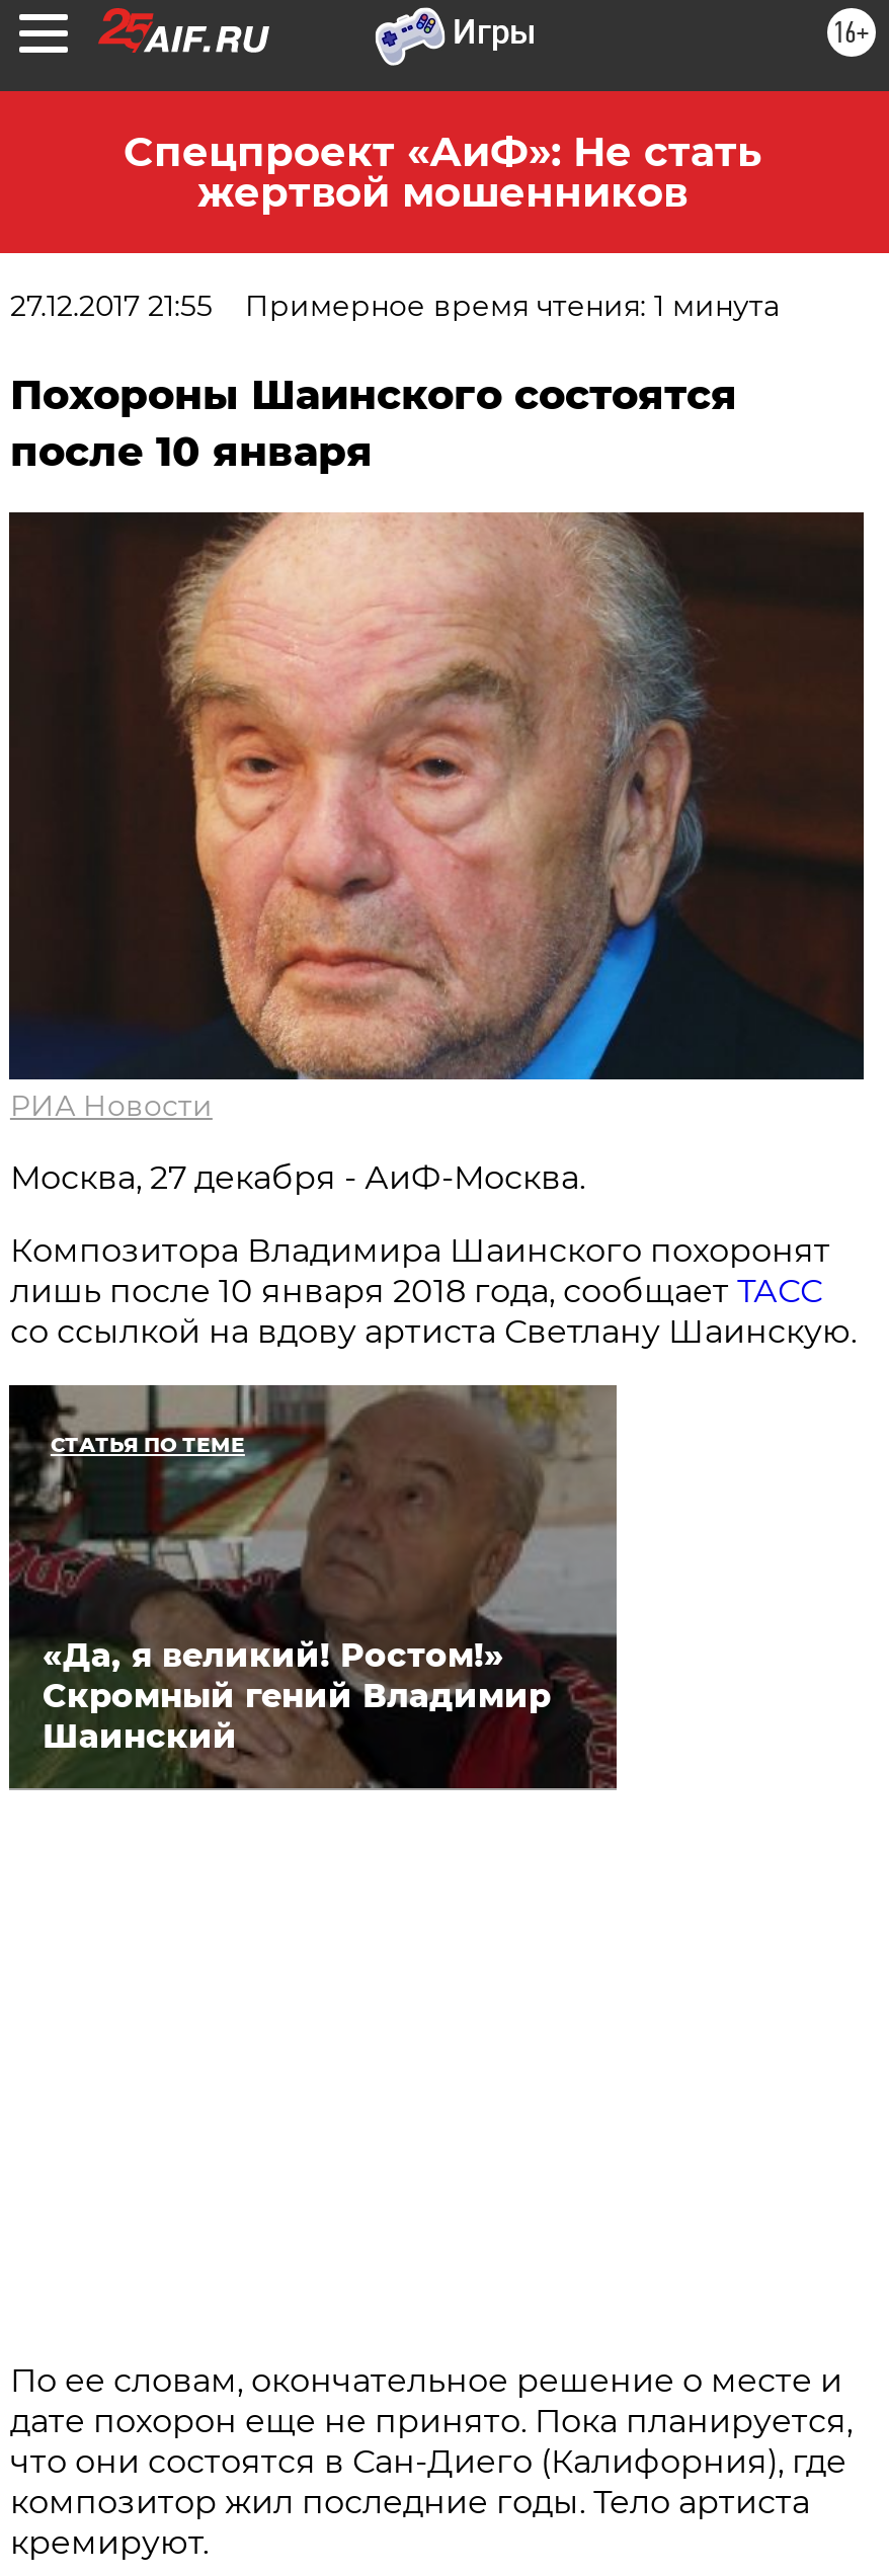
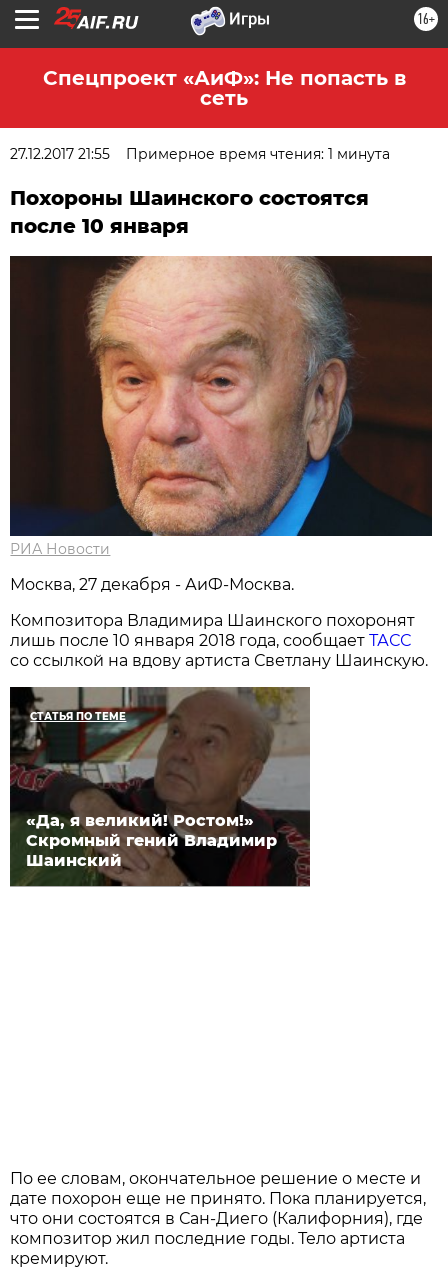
[124,128,761,217] Спецпроект «АиФ»: Не стать | жертвой мошенников -> [42,66,405,110] Спецпроект «АиФ»: Не попасть в | сеть

